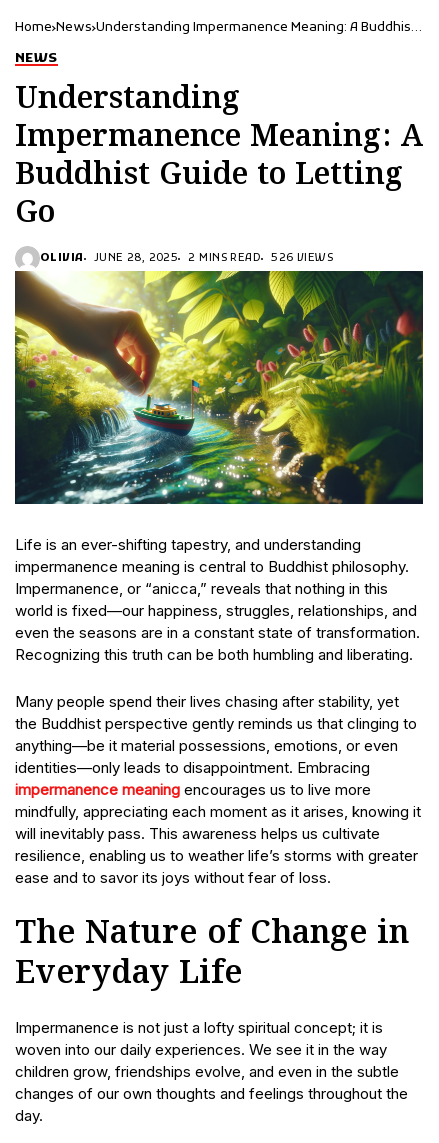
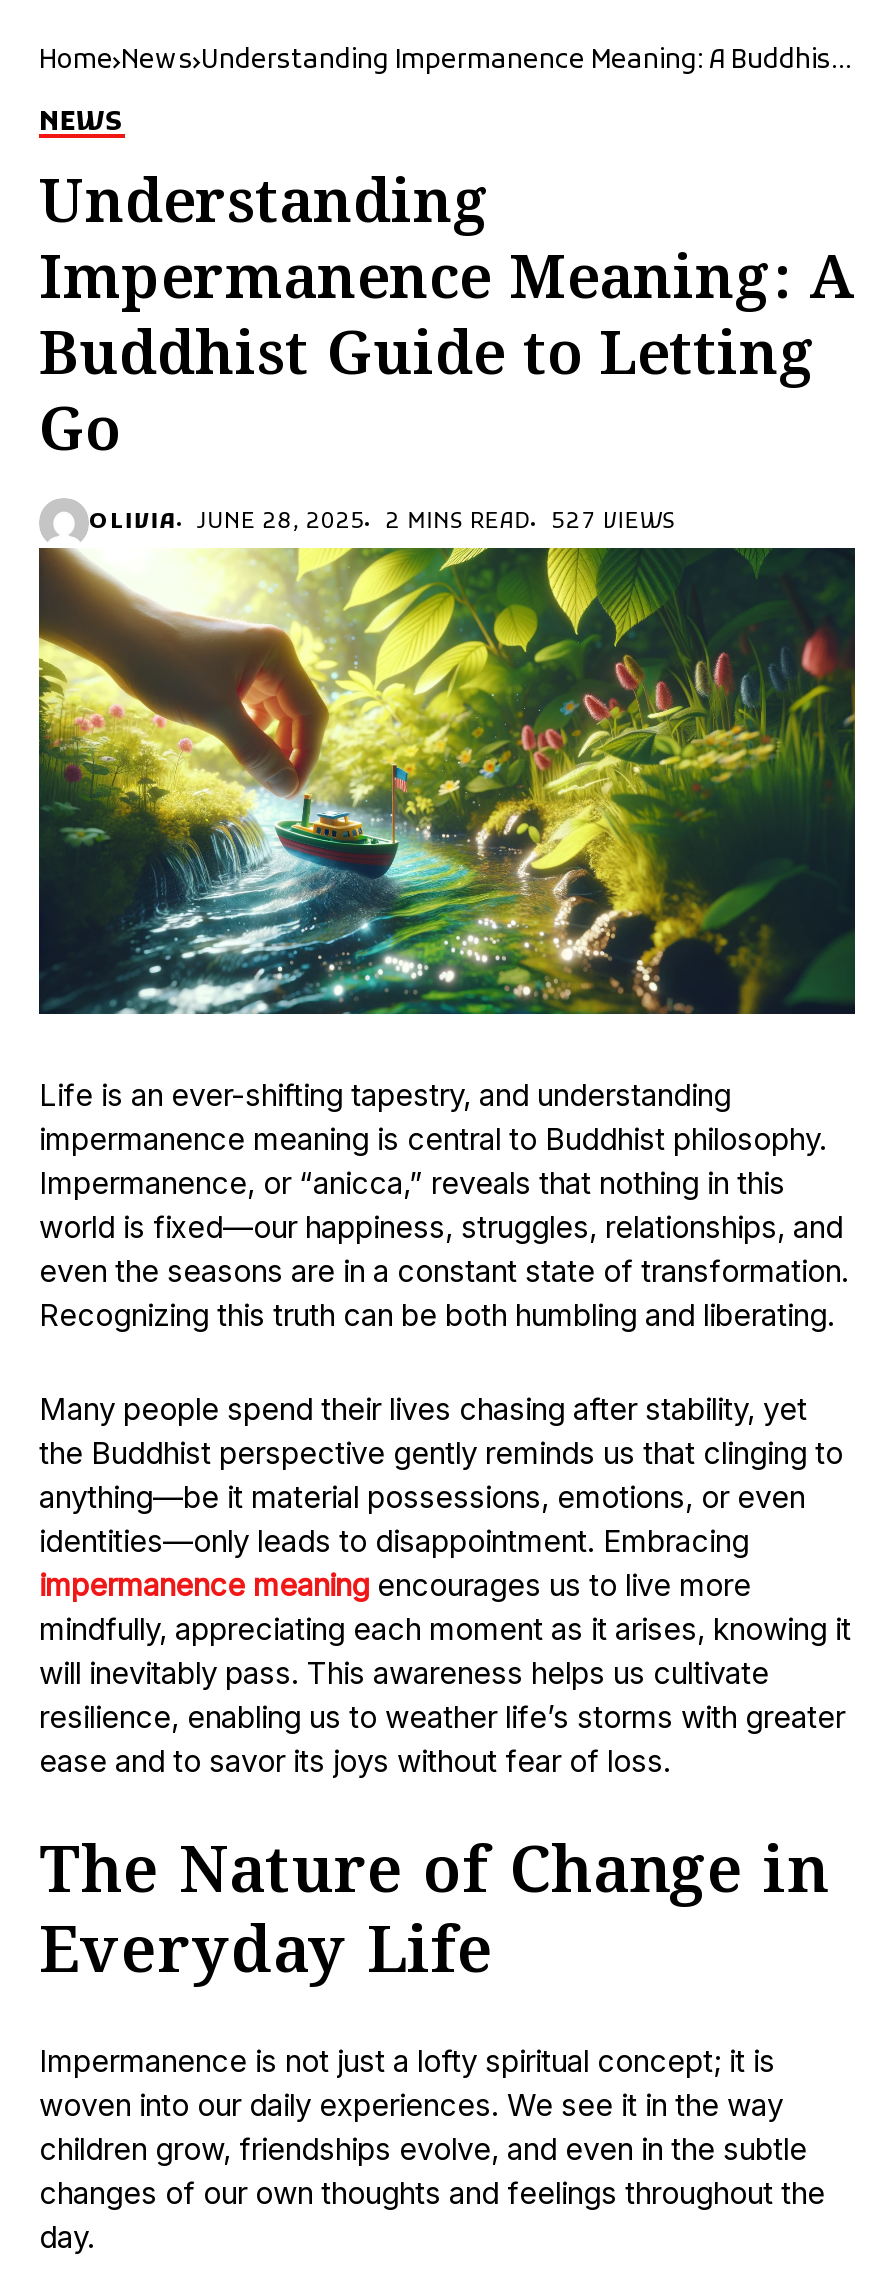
[40,251,333,265] OLIVIA JUNE 28, 2025 2 MINS READ 526 VIEWS -> [89,508,675,536] OLIVIA JUNE 28, 2025 2 MINS READ 527 VIEWS

